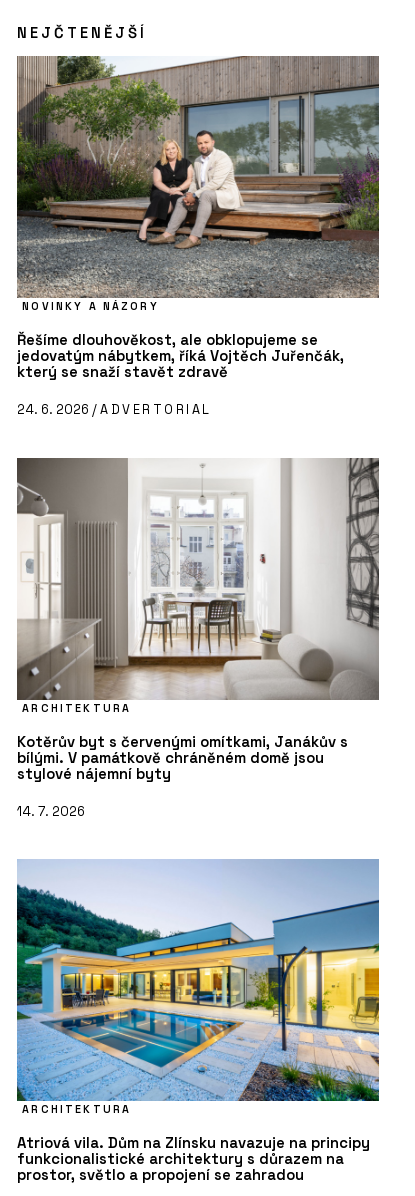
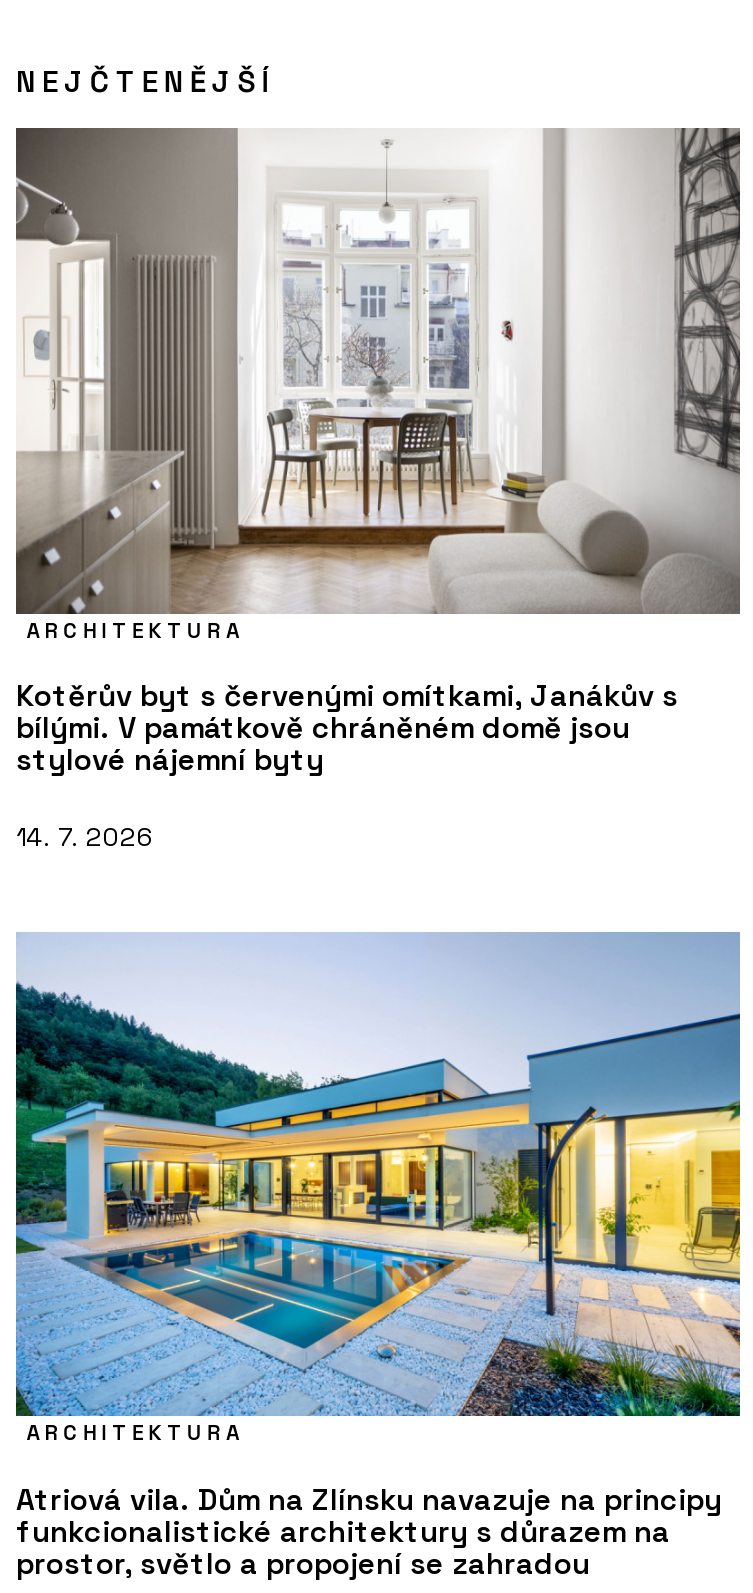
[16,55,380,418] [image] | NOVINKY A NÁZORY | Řešíme dlouhověkost, ale obklopujeme se | jedovatým nábytkem, říká Vojtěch Juřenčák, | který se snaží stavět zdravě | 24. 6. 2026 / ADVERTORIAL -> none

